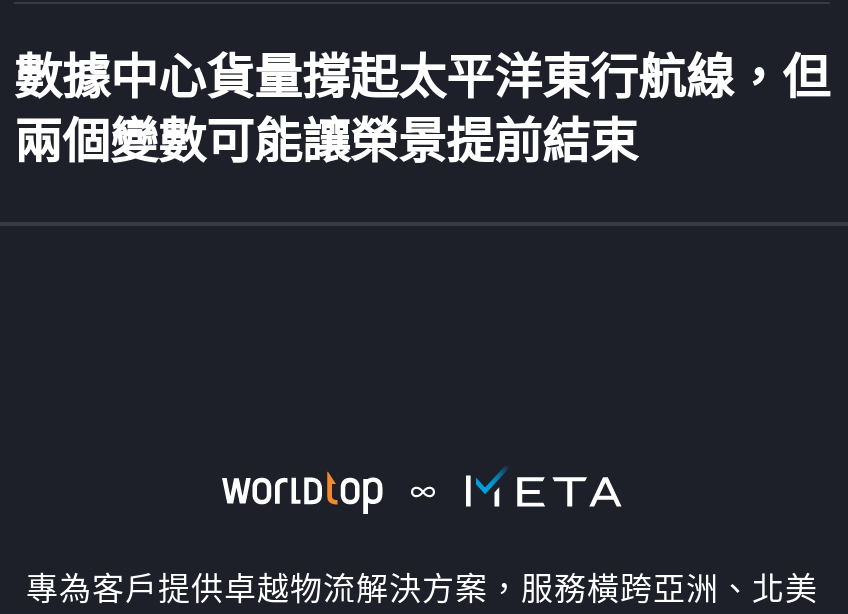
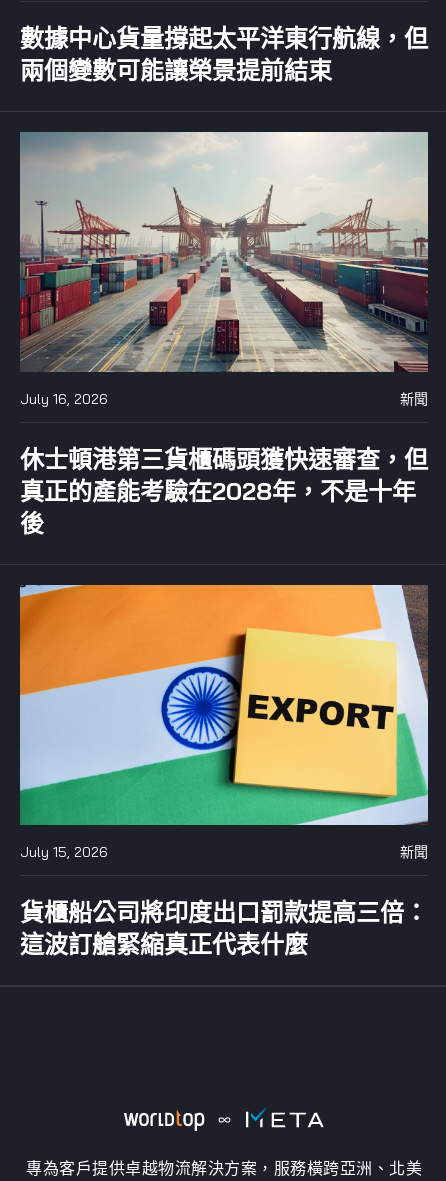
none -> [19,131,429,538] [image] | July 16, 2026 | 新聞 | 休士頓港第三貨櫃碼頭獲快速審查，但 | 真正的產能考驗在2028年，不是十年 | 後
none -> [19,584,429,959] [image] | July 15, 2026 | 新聞 | 貨櫃船公司將印度出口罰款提高三倍： | 這波訂艙緊縮真正代表什麼

